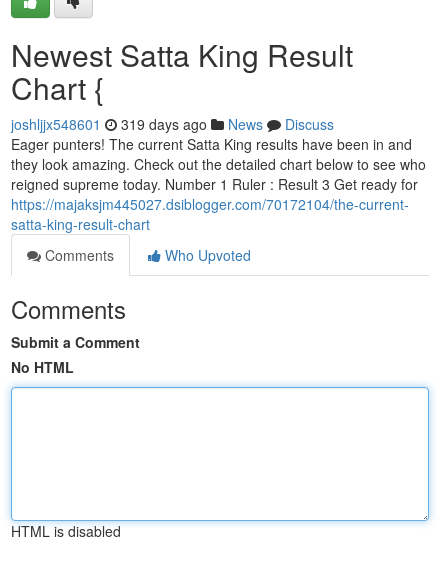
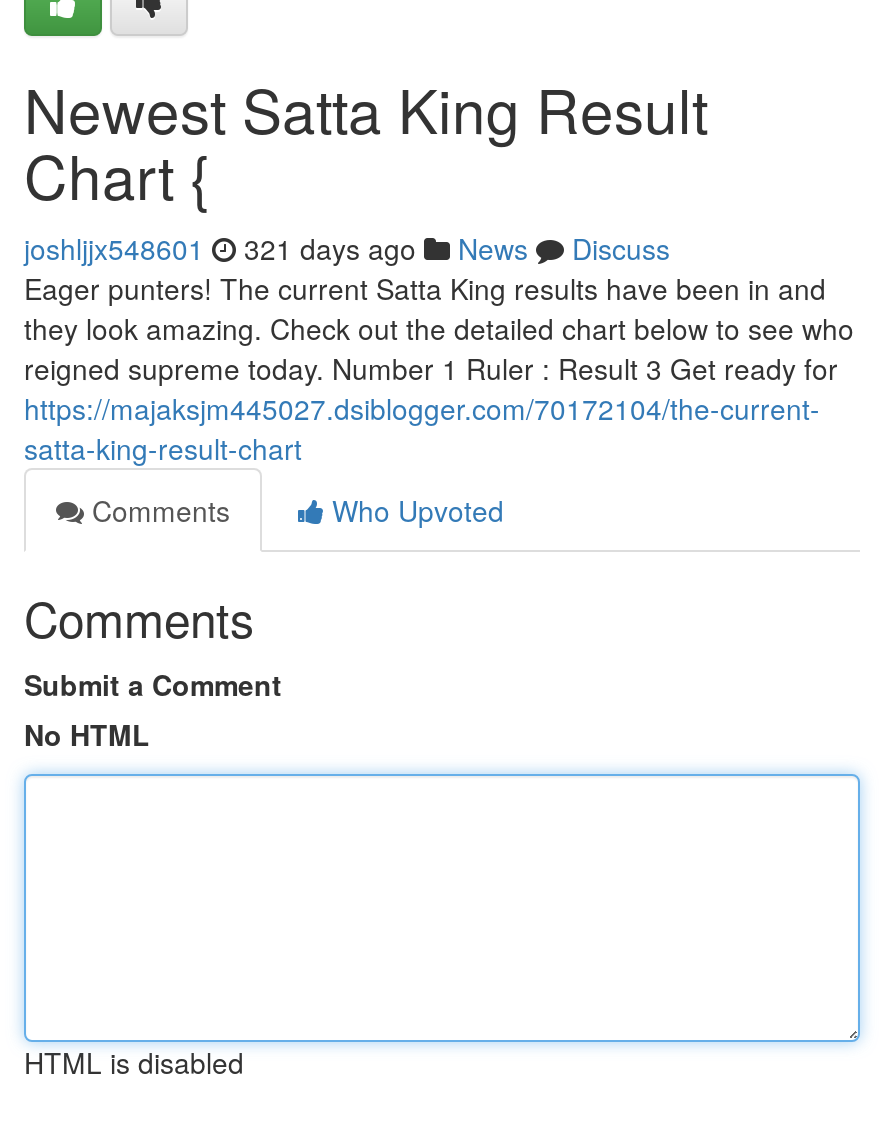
[11,114,334,134] joshljjx548601 319 days ago News Discuss -> [24,228,670,268] joshljjx548601 321 days ago News Discuss

